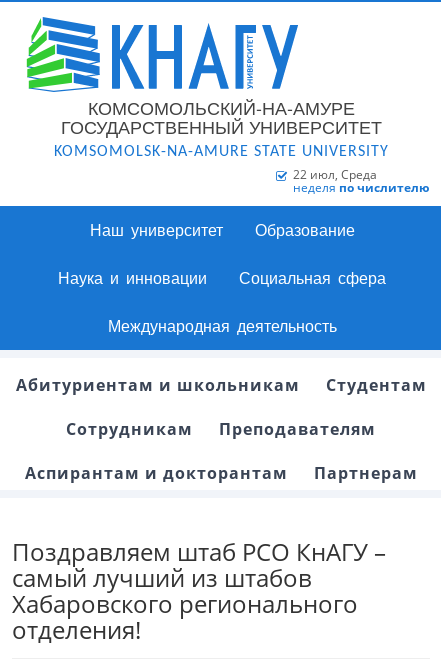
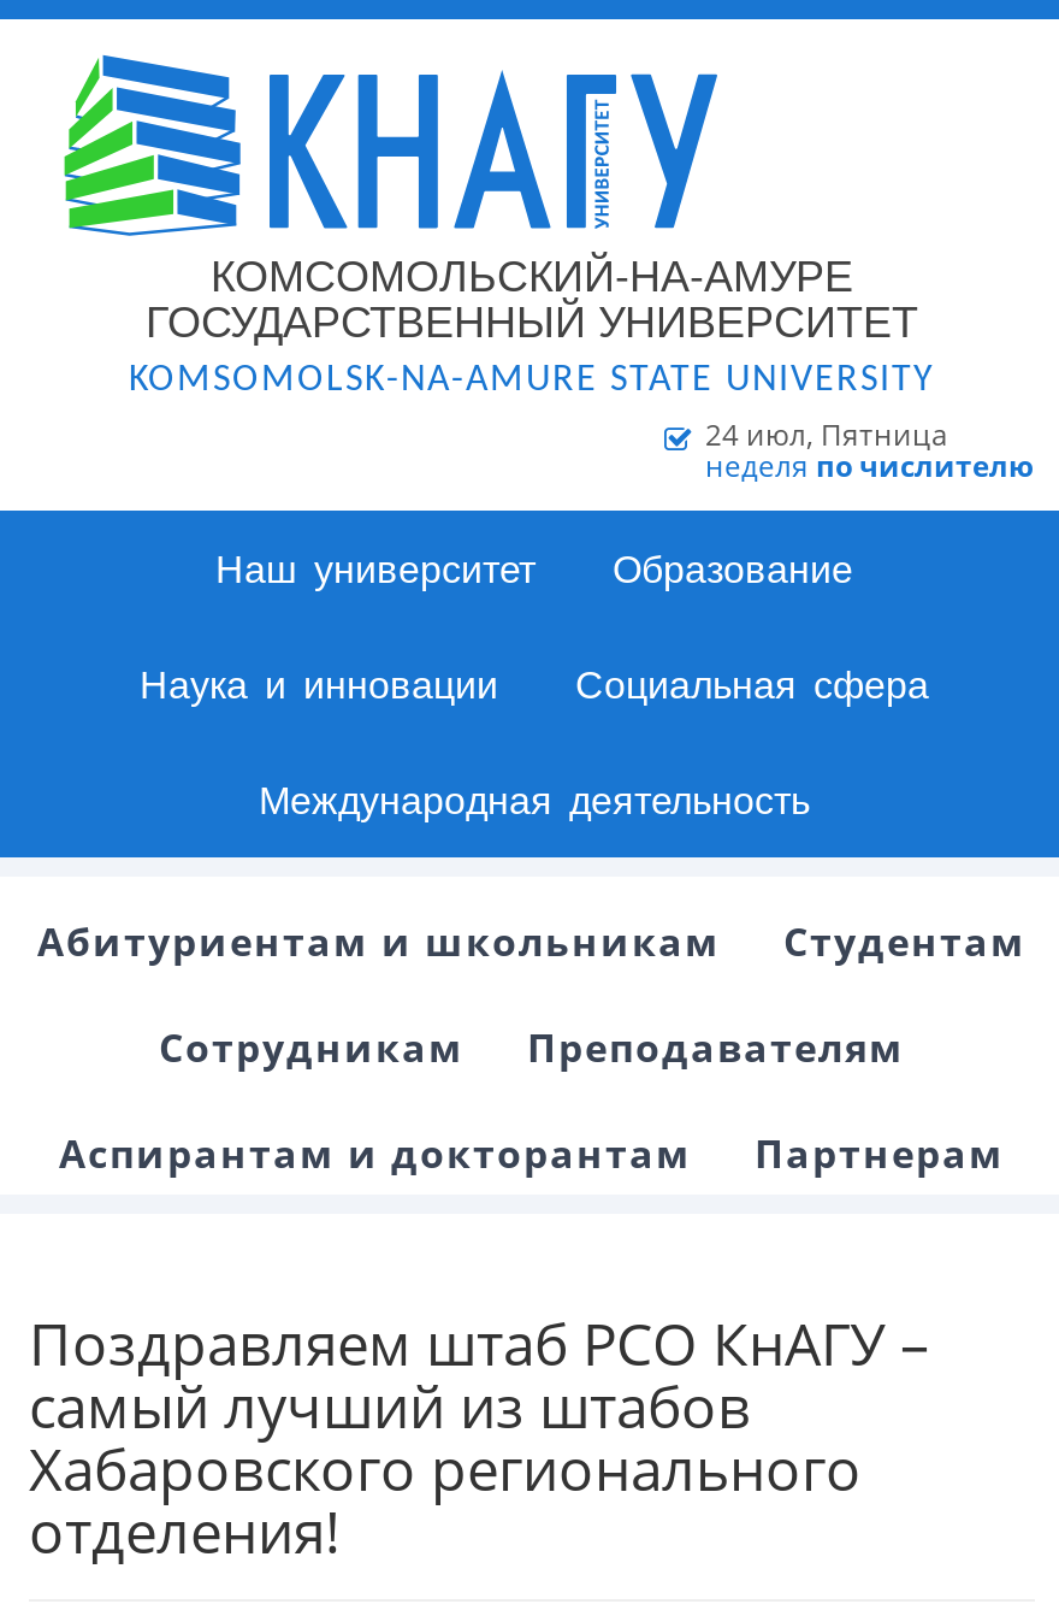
[293,166,377,183] 22 июл, Среда -> [705,414,948,455] 24 июл, Пятница

